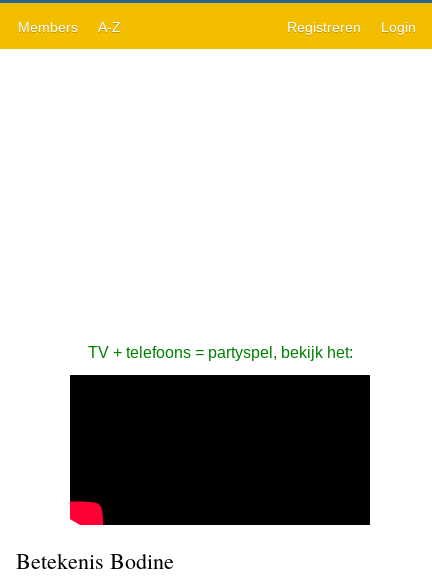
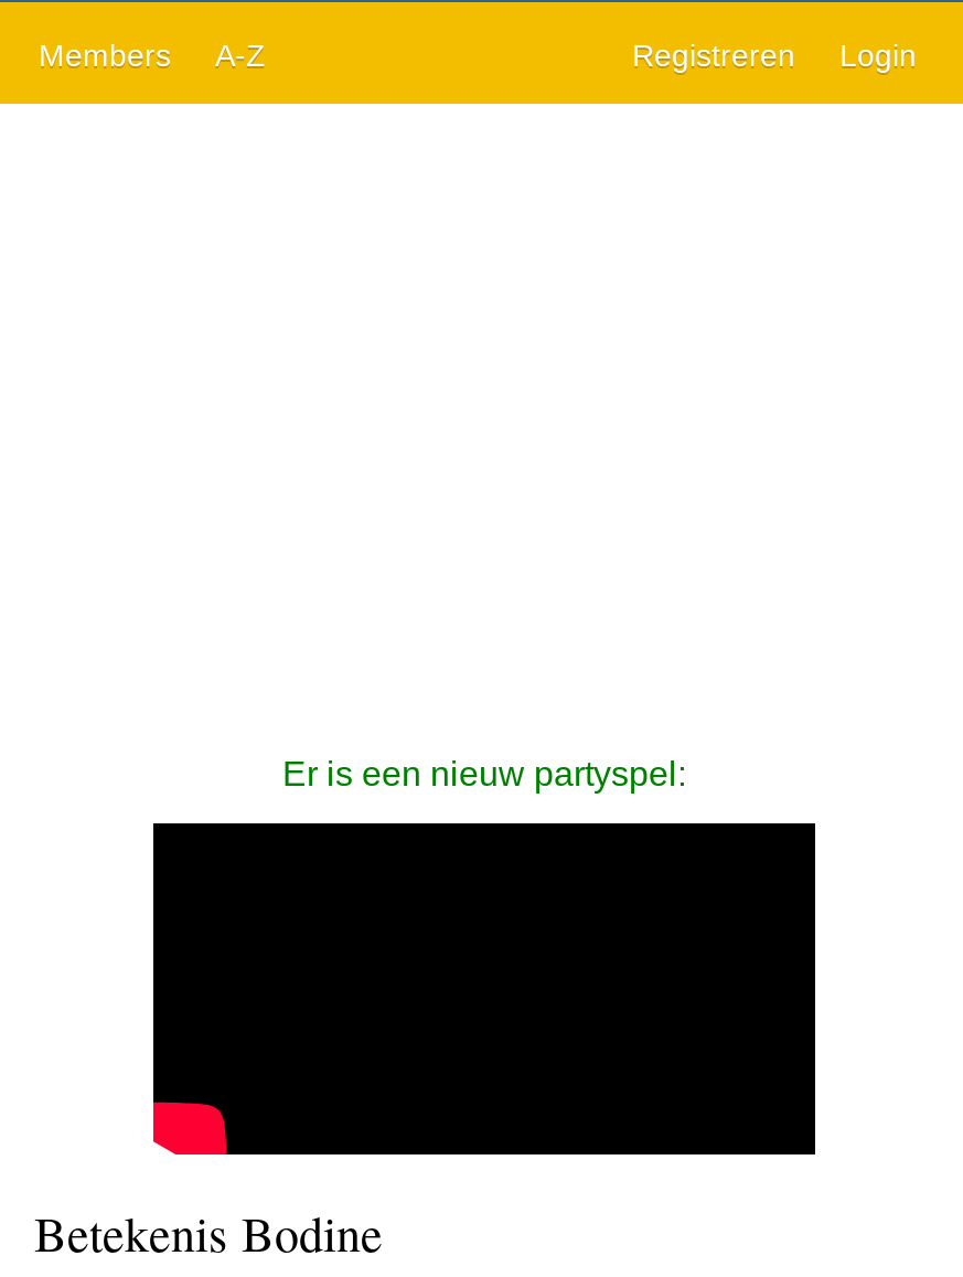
[87,344,352,361] TV + telefoons = partyspel, bekijk het: -> [282,755,686,792] Er is een nieuw partyspel:

